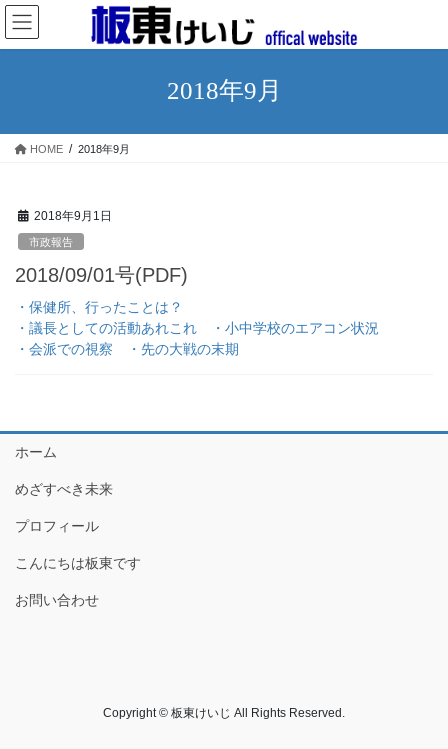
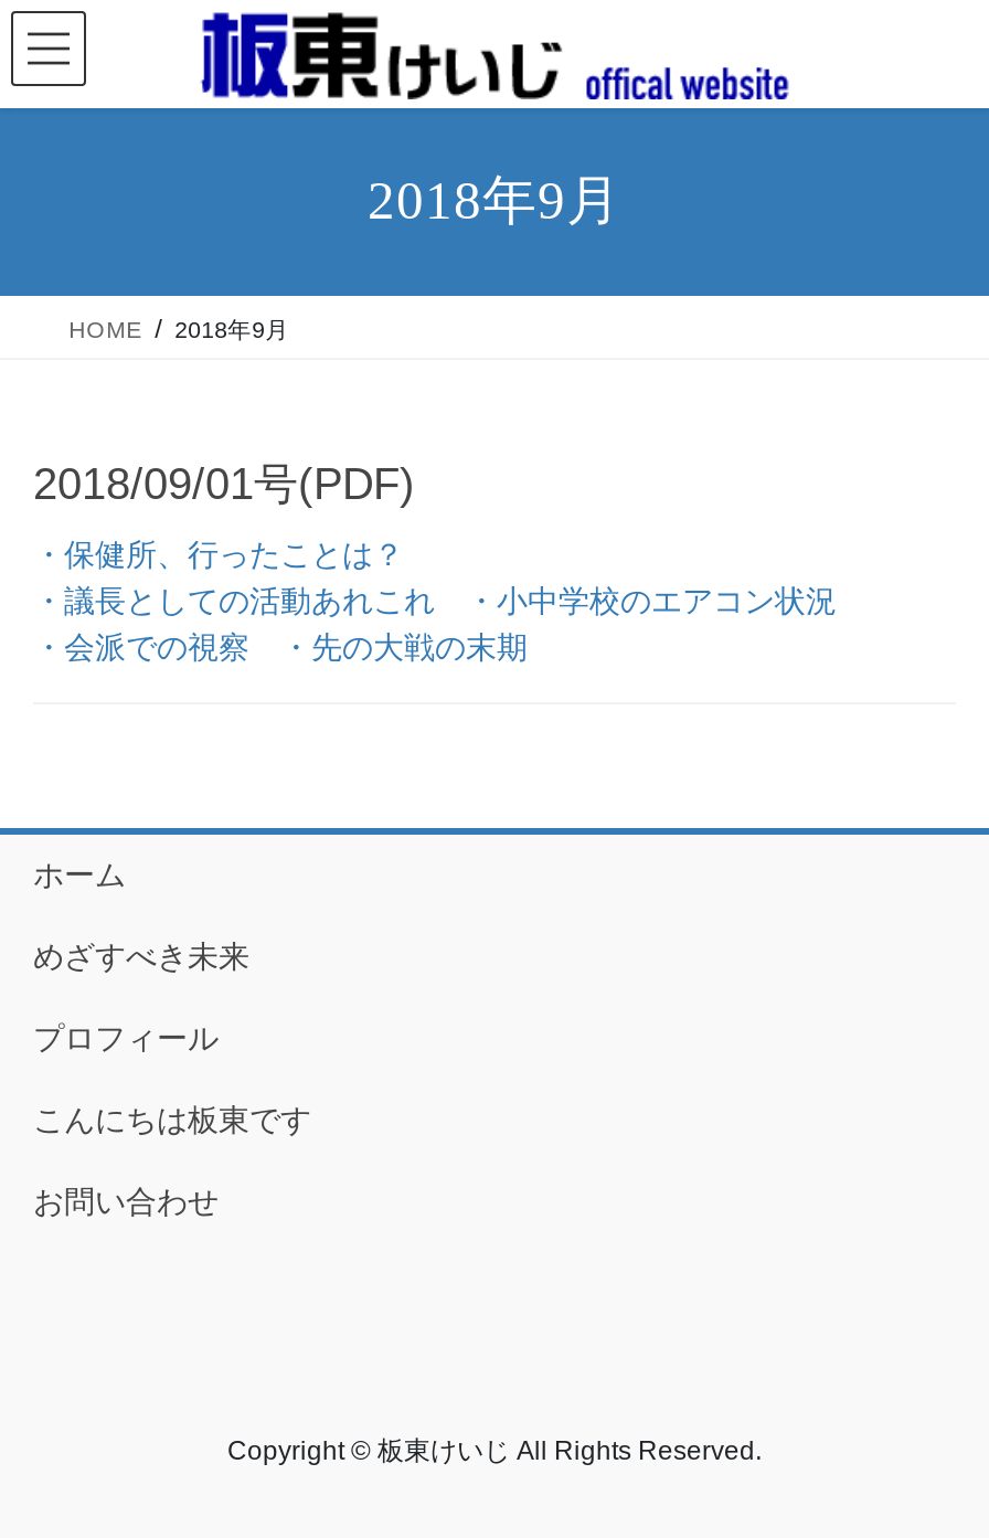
[29,209,112,248] 2018年9月1日 | 市政報告 -> none

